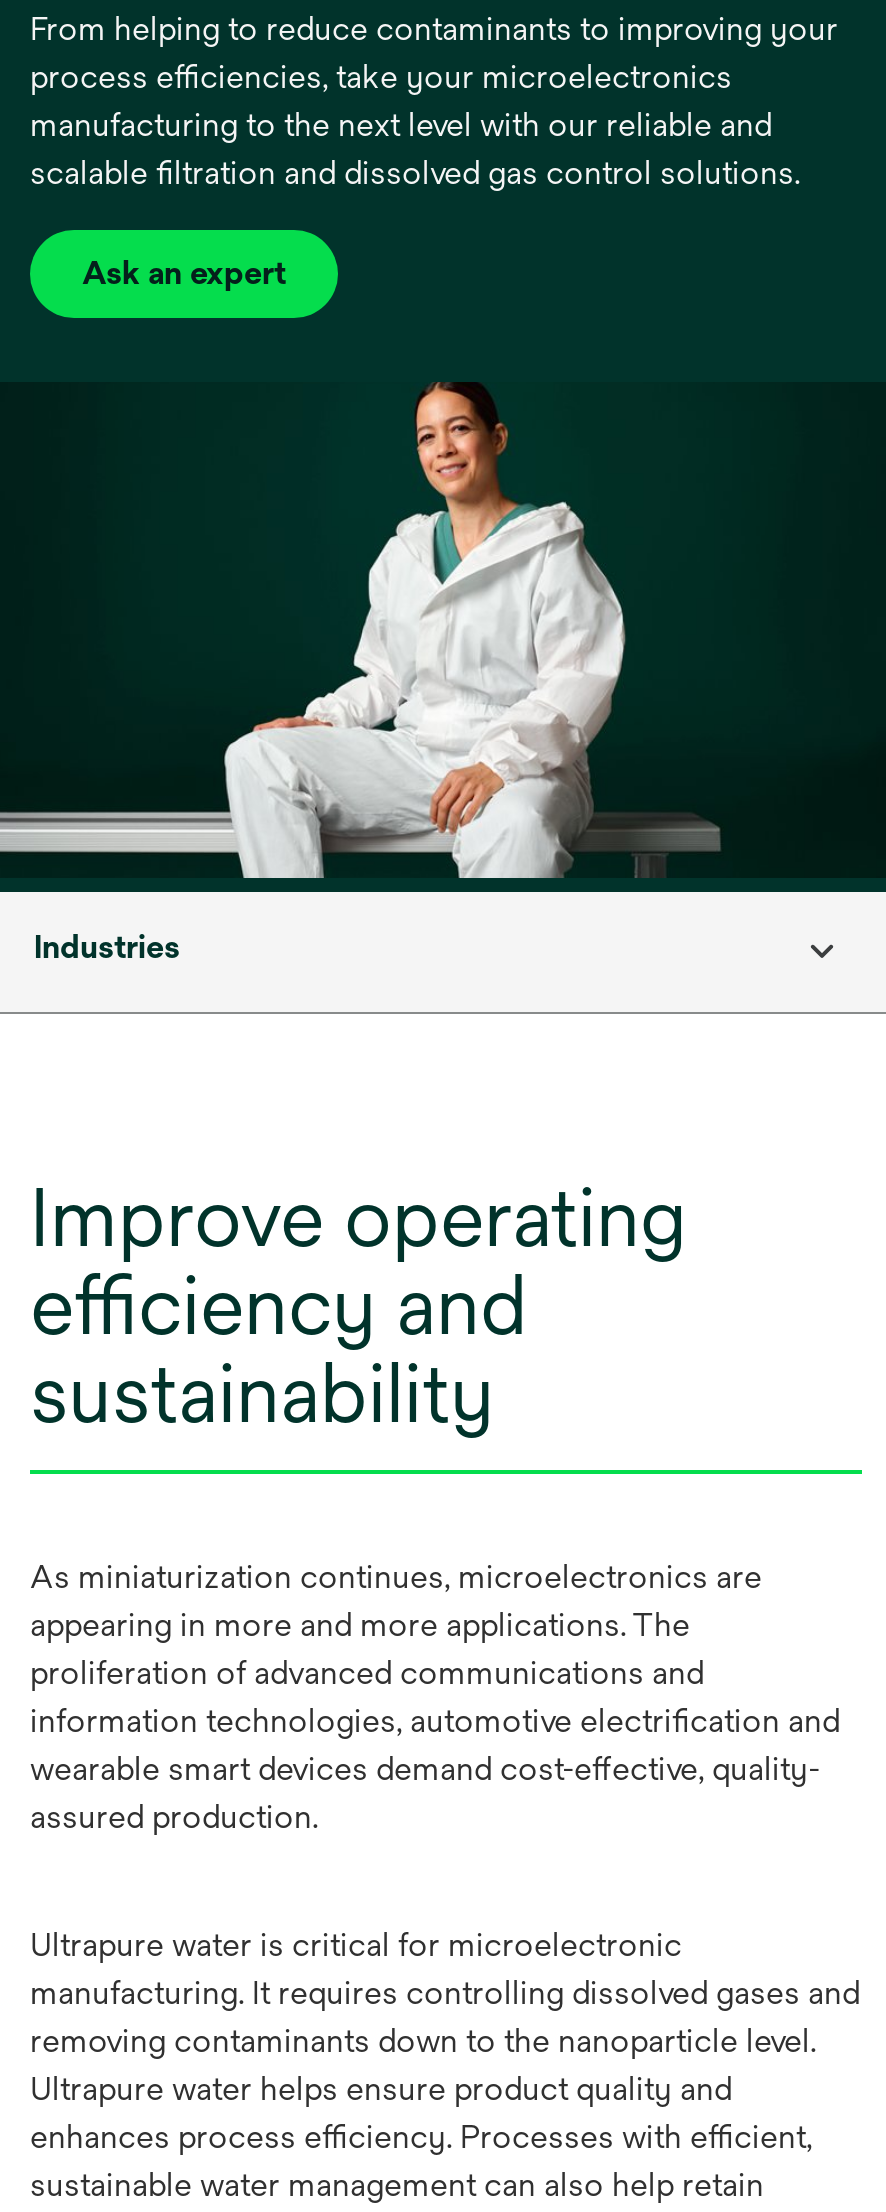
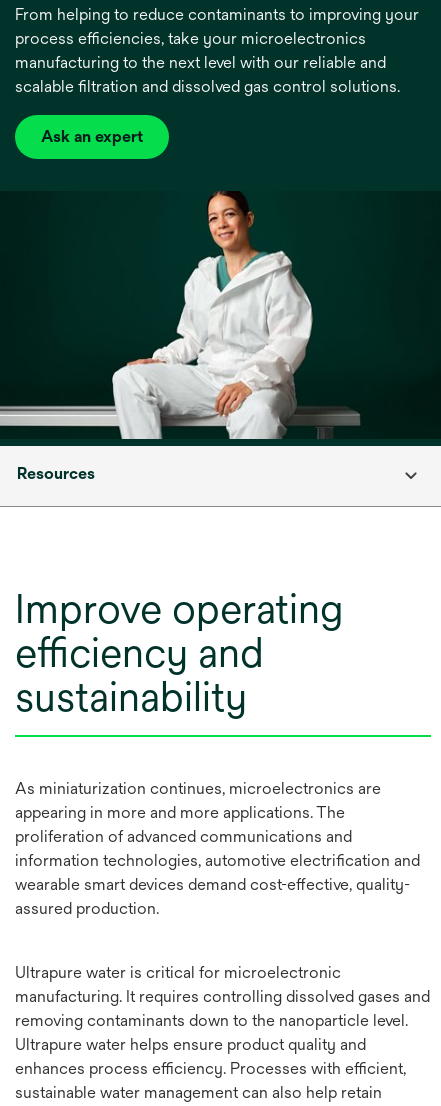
[34,928,180,966] Industries -> [17,464,95,483] Resources

